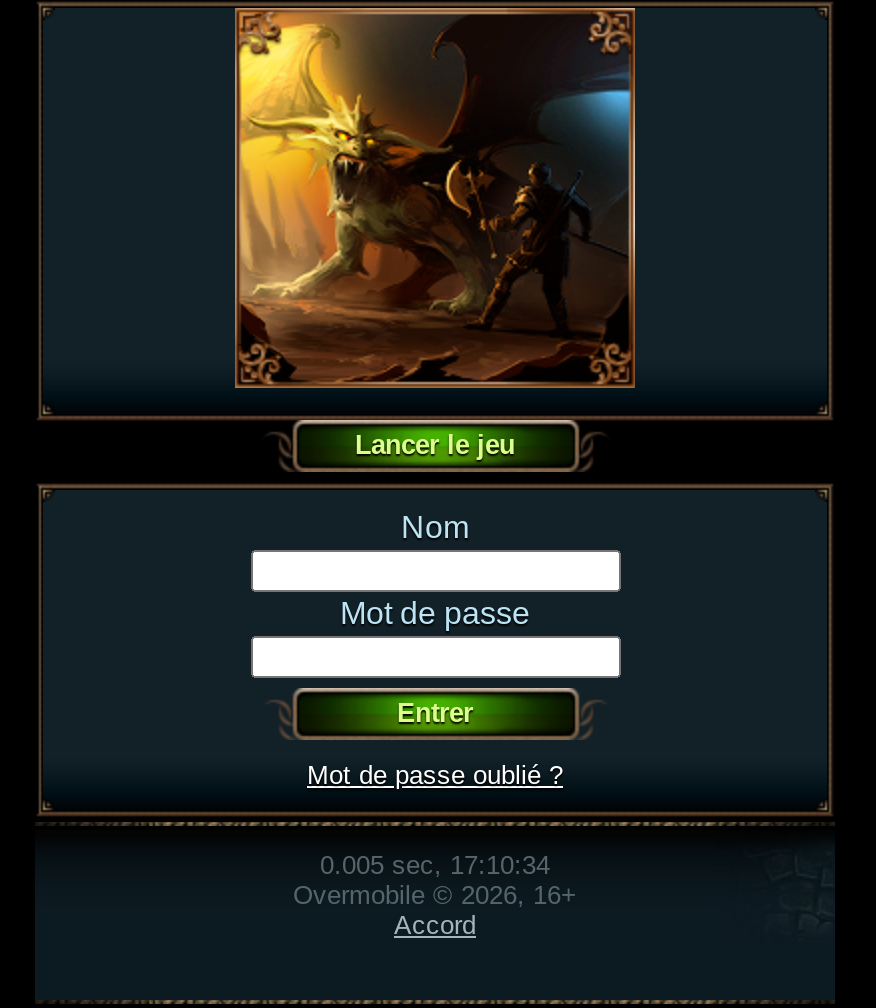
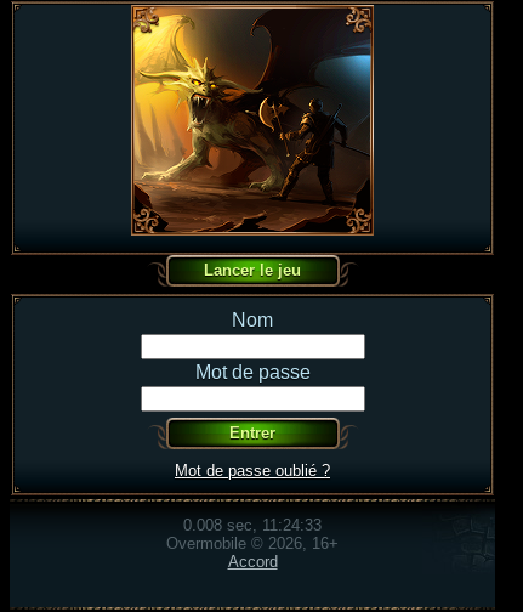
[320,849,550,879] 0.005 sec, 17:10:34 -> [183,515,322,534] 0.008 sec, 11:24:33

